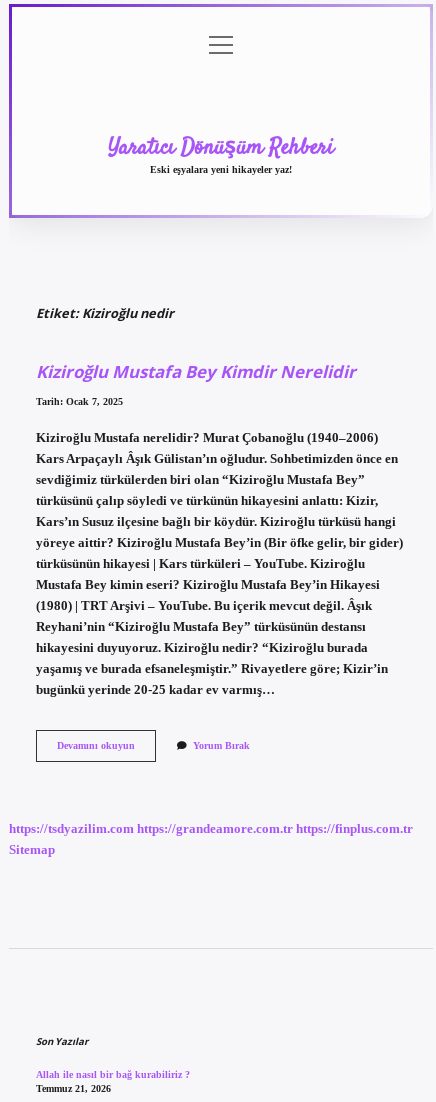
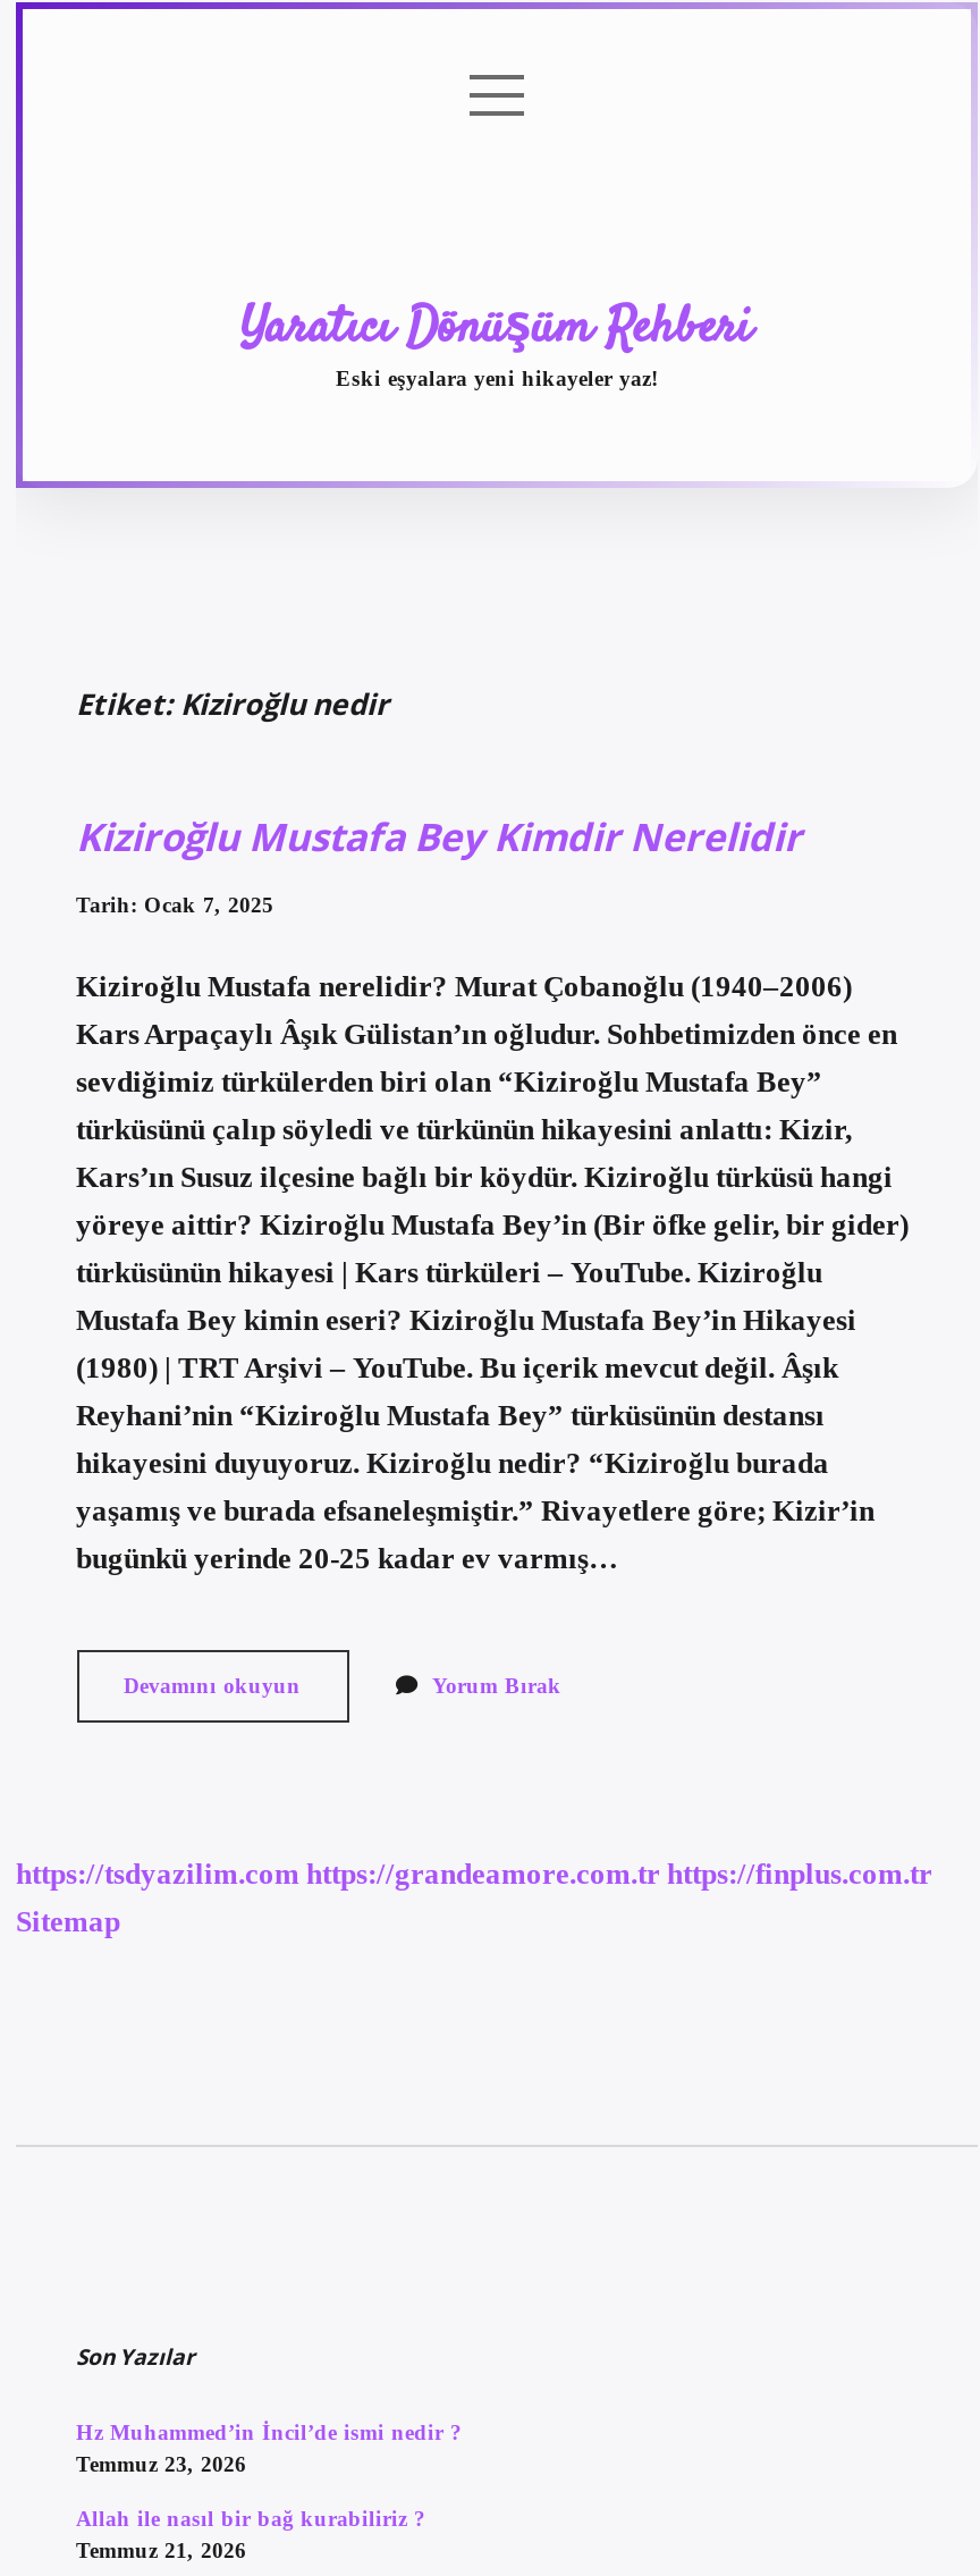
none -> [76,2420,462,2477] Hz Muhammed’in İncil’de ismi nedir ? | Temmuz 23, 2026

